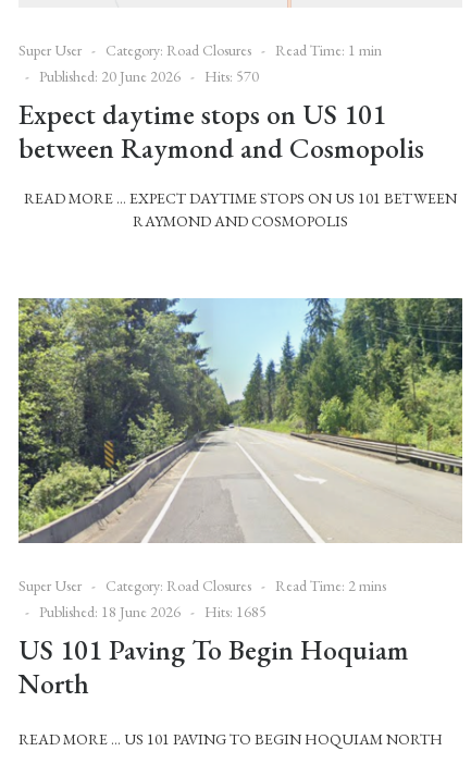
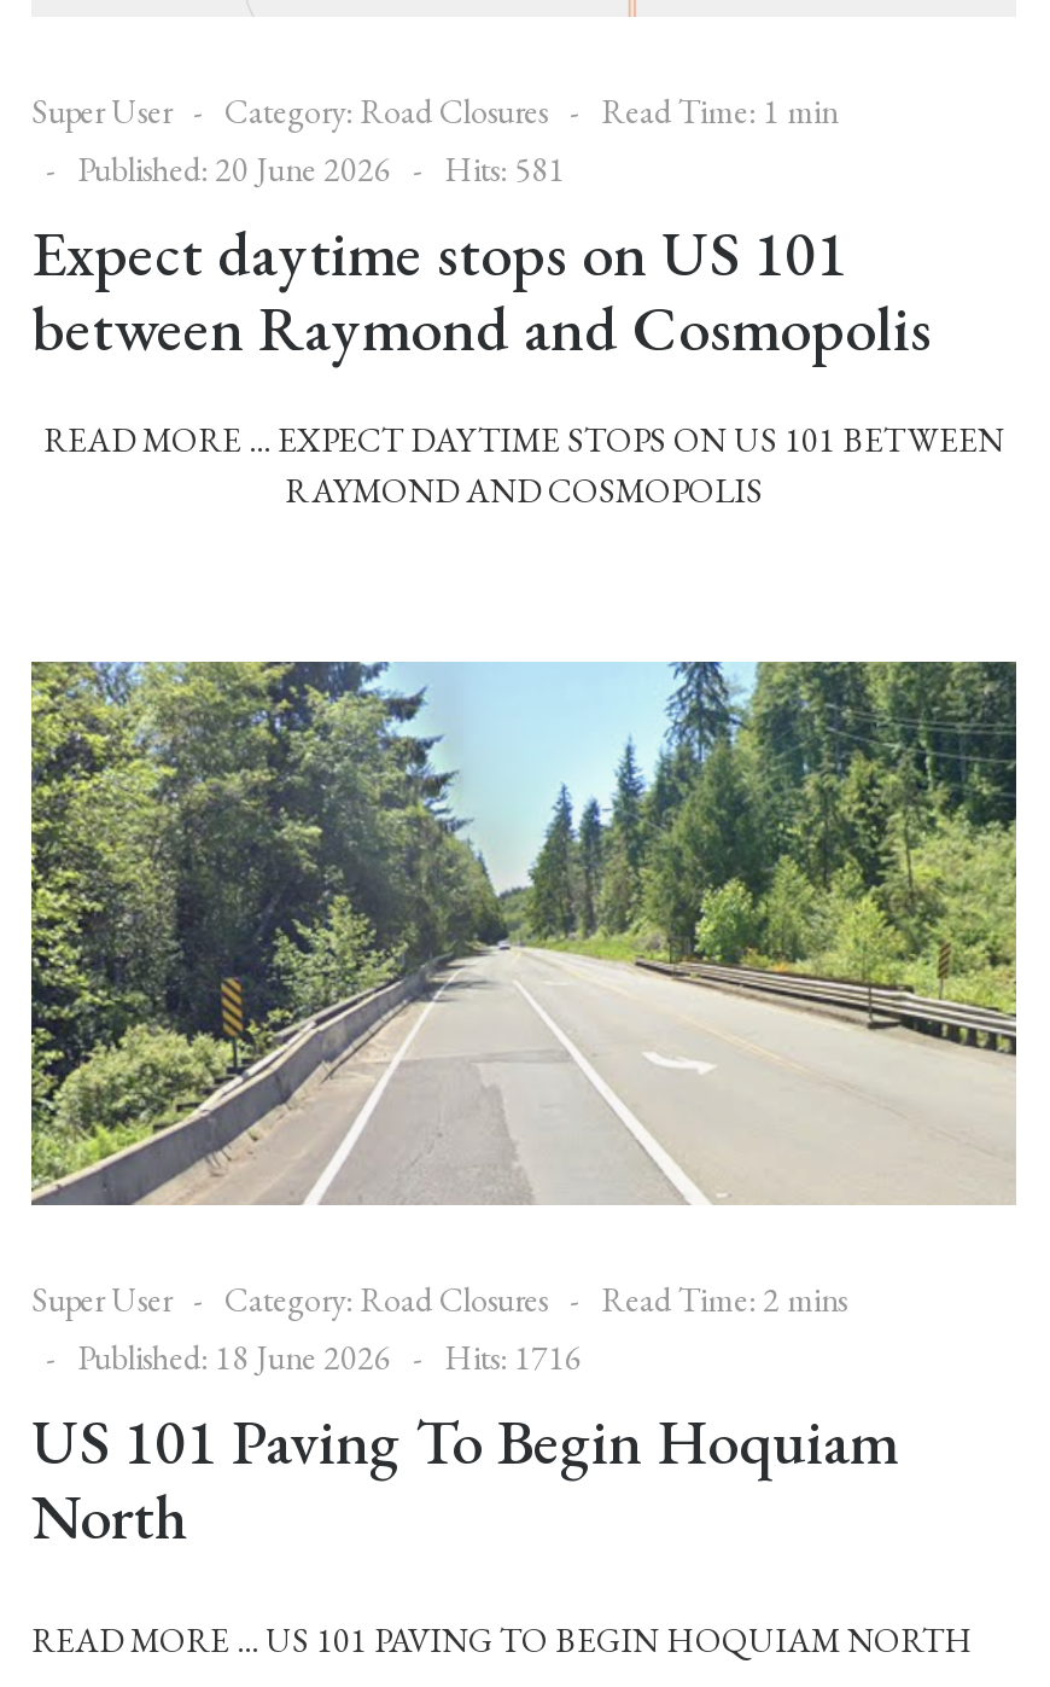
[39,67,259,86] Published: 20 June 2026 Hits: 570 -> [77,148,565,191] Published: 20 June 2026 Hits: 581
[39,602,267,621] Published: 18 June 2026 Hits: 1685 -> [77,1335,582,1379] Published: 18 June 2026 Hits: 1716

